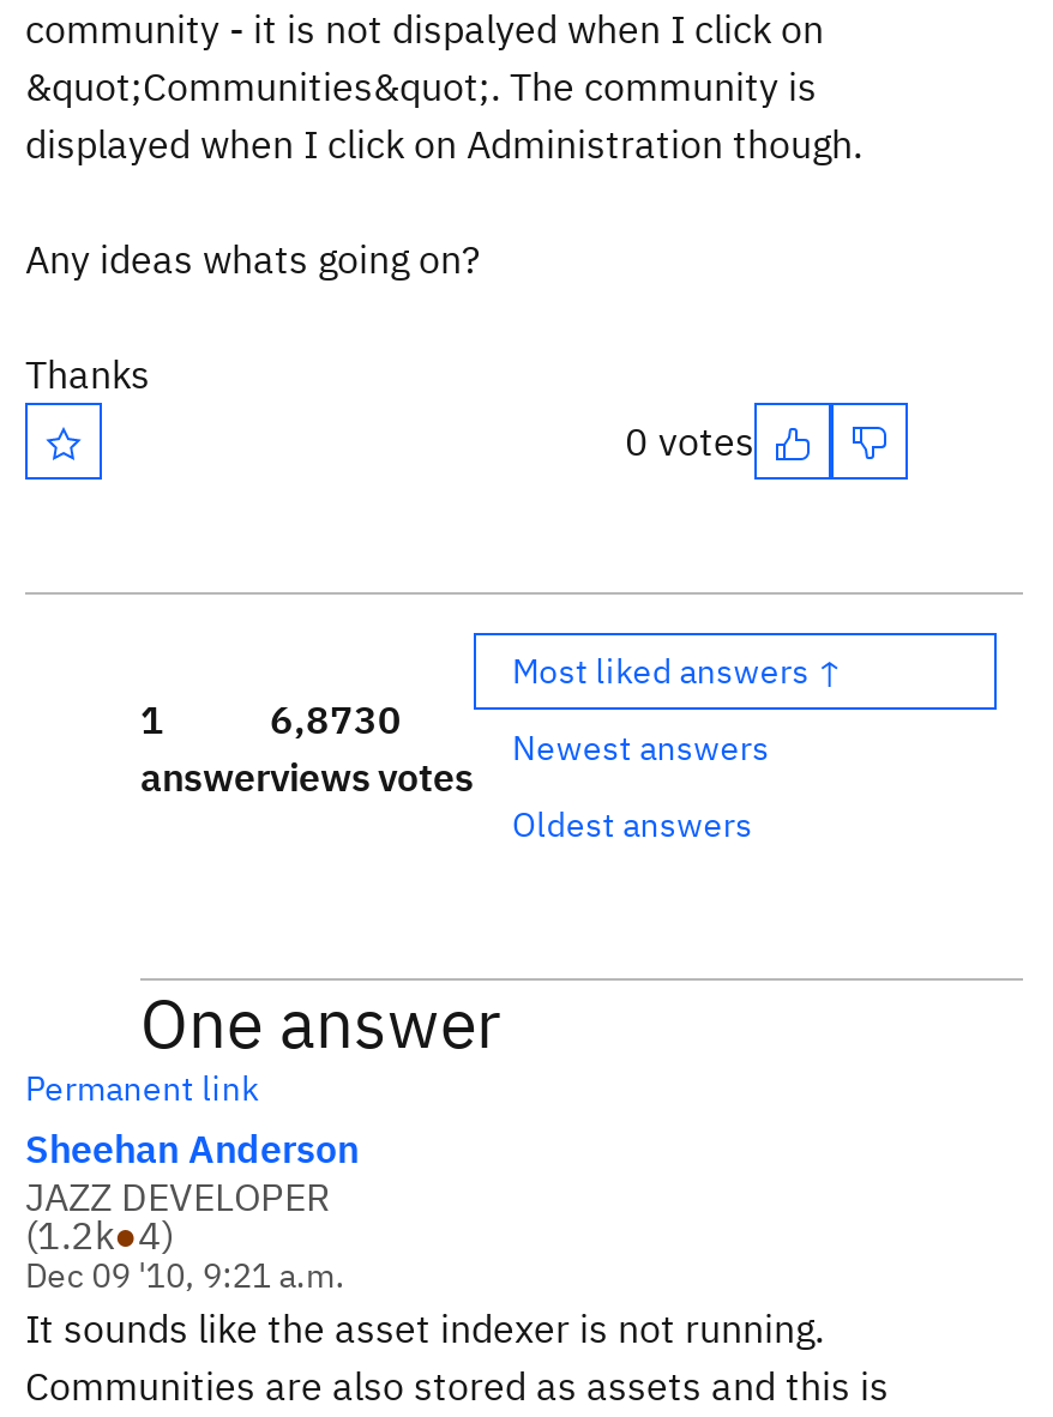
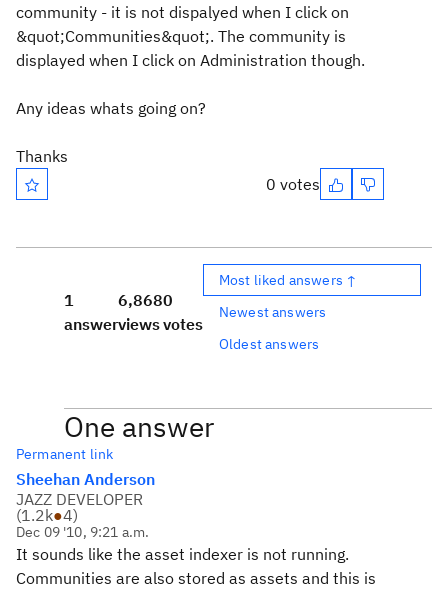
[270,695,402,743] 6,873 0 -> [118,290,173,310] 6,868 0

